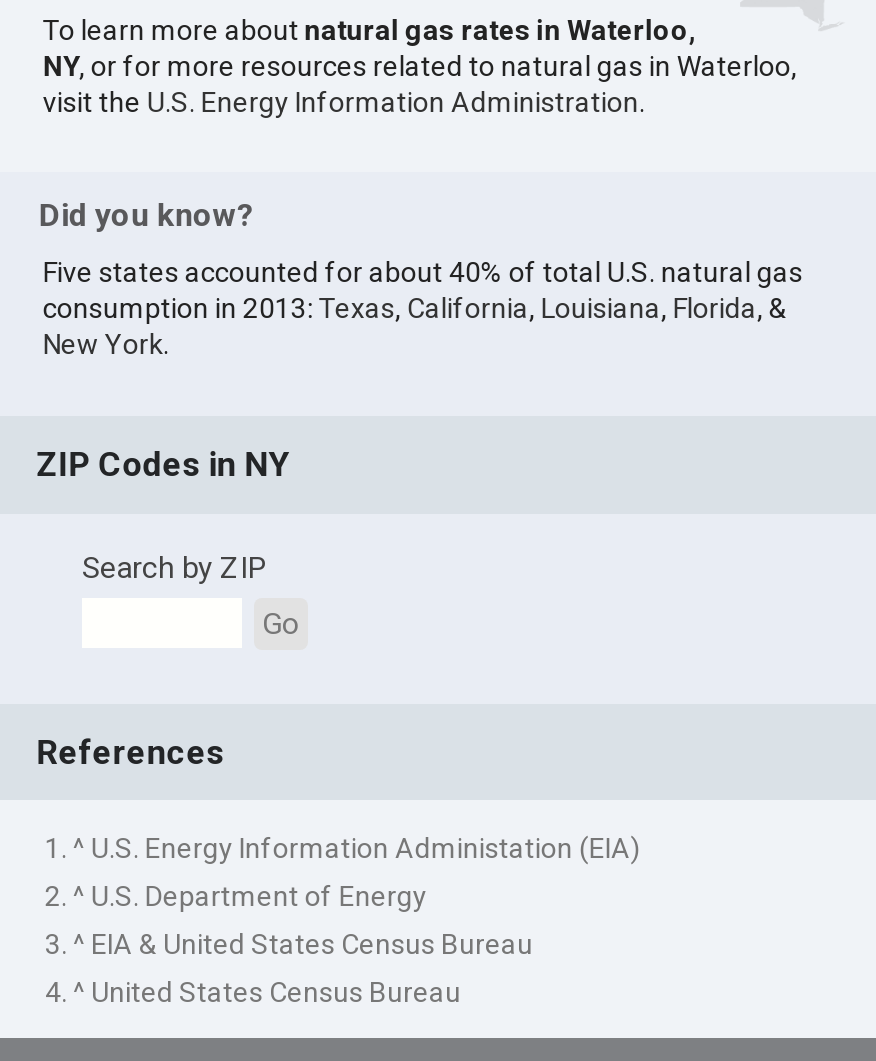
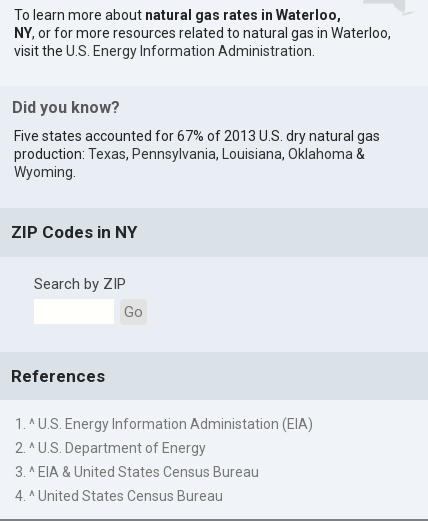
[43,257,803,361] Five states accounted for about 40% of total U.S. natural gas | consumption in 2013: Texas, California, Louisiana, Florida, & | New York. -> [14,128,380,180] Five states accounted for 67% of 2013 U.S. dry natural gas | production: Texas, Pennsylvania, Louisiana, Oklahoma & | Wyoming.

